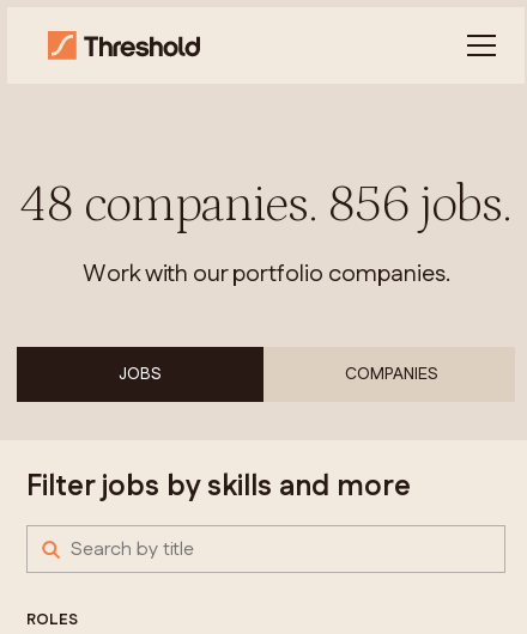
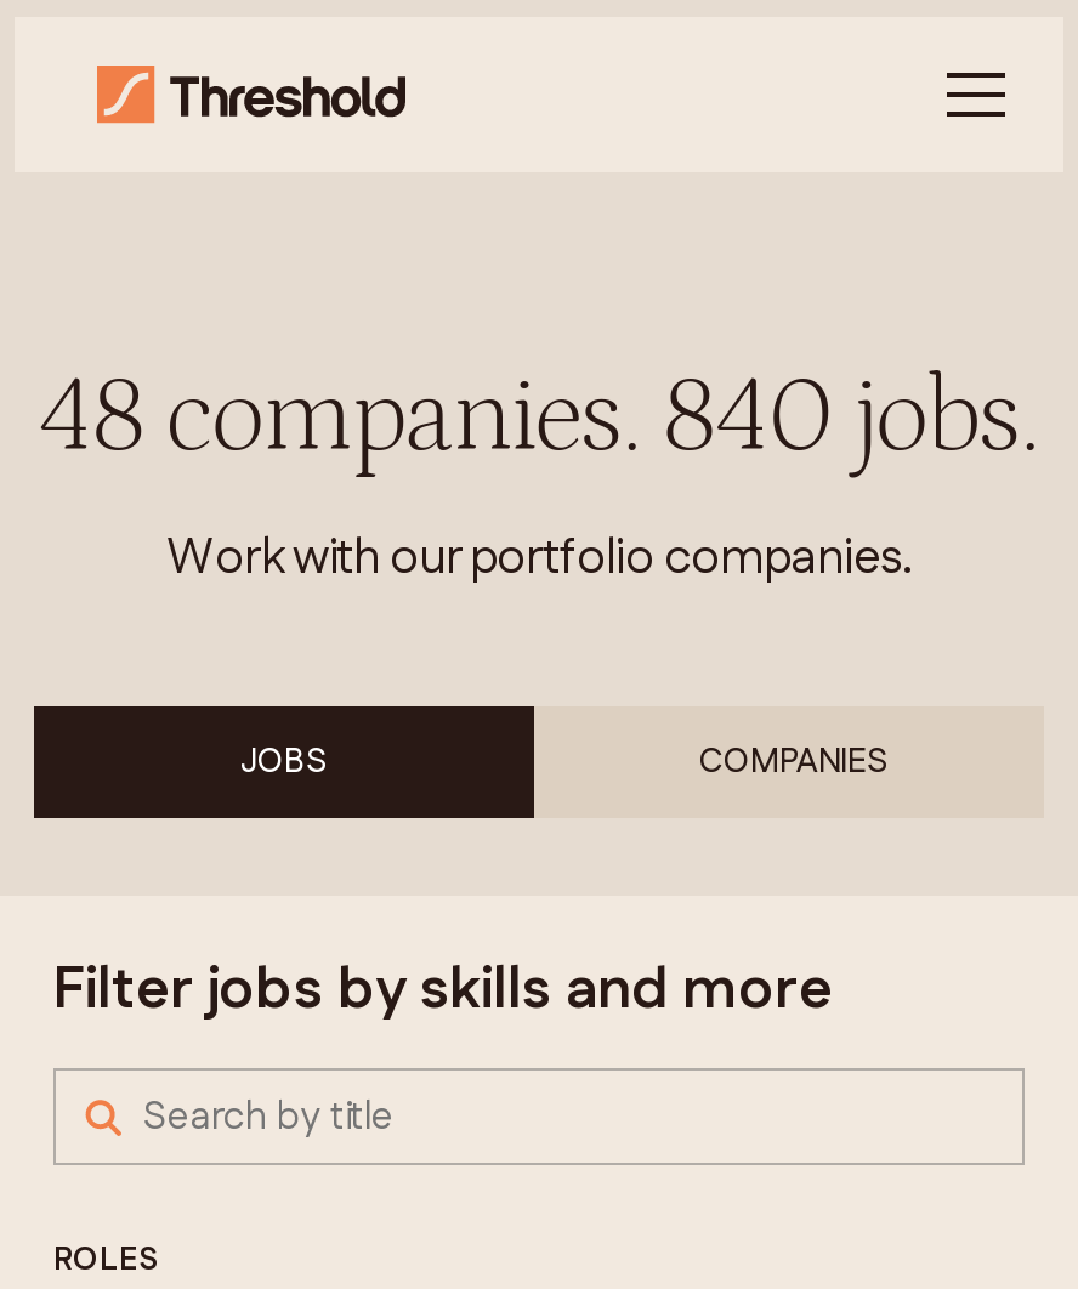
[21,175,511,234] 48 companies. 856 jobs. -> [40,357,1038,478] 48 companies. 840 jobs.

